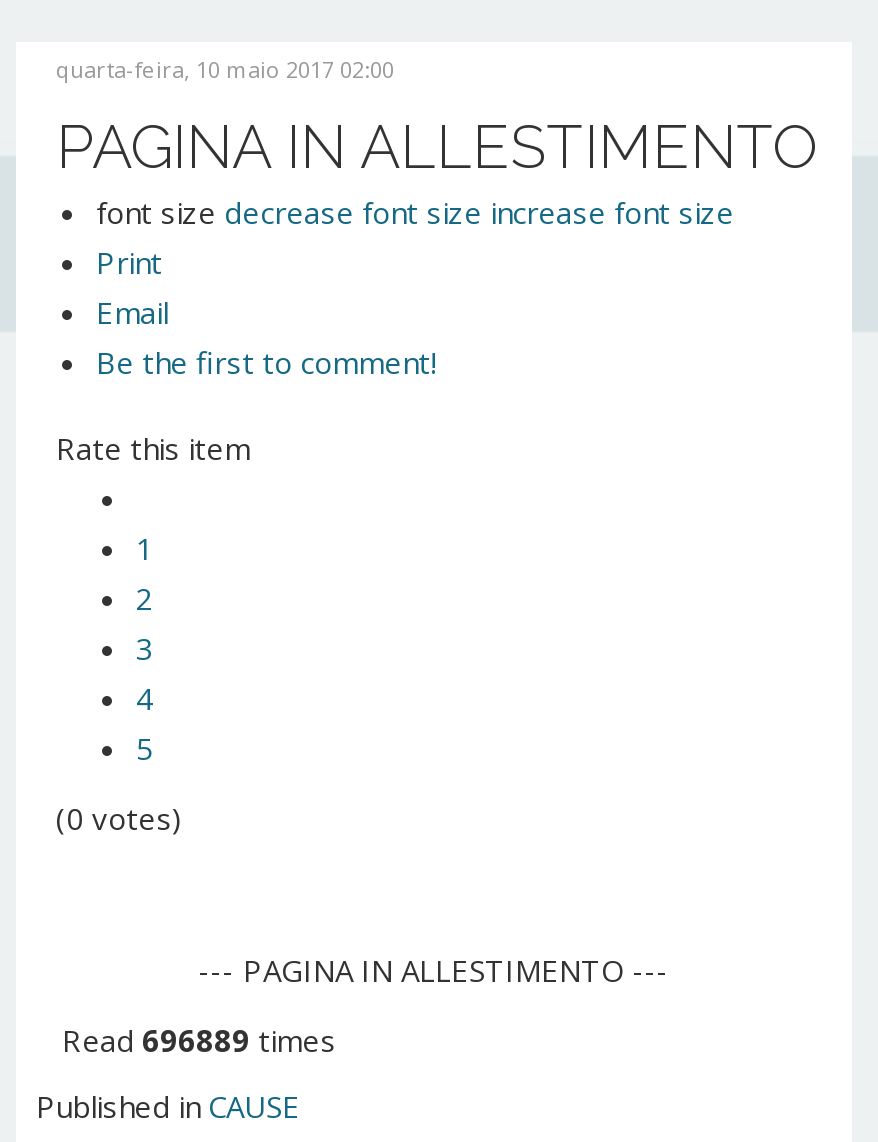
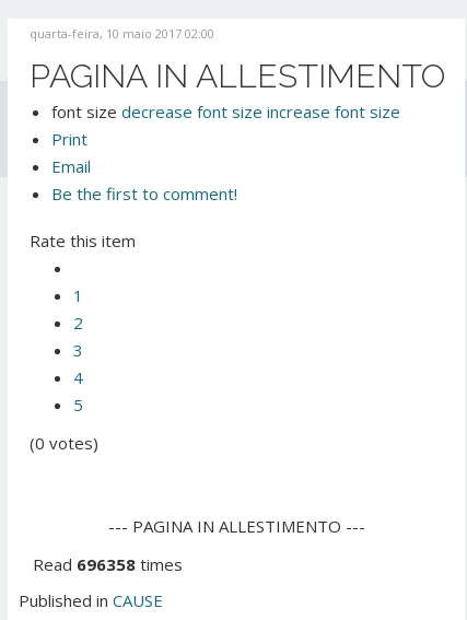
[62,1020,336,1060] Read 696889 times -> [33,553,183,575] Read 696358 times

